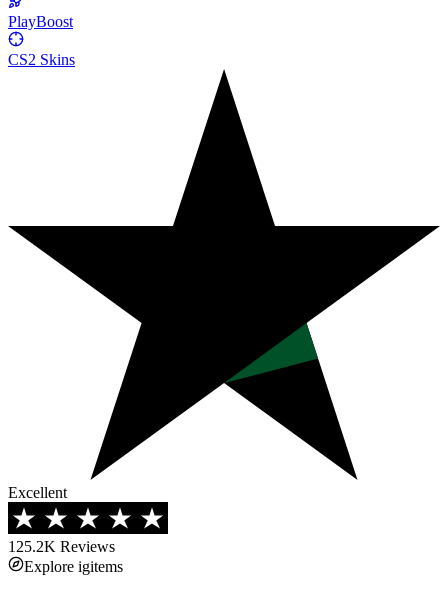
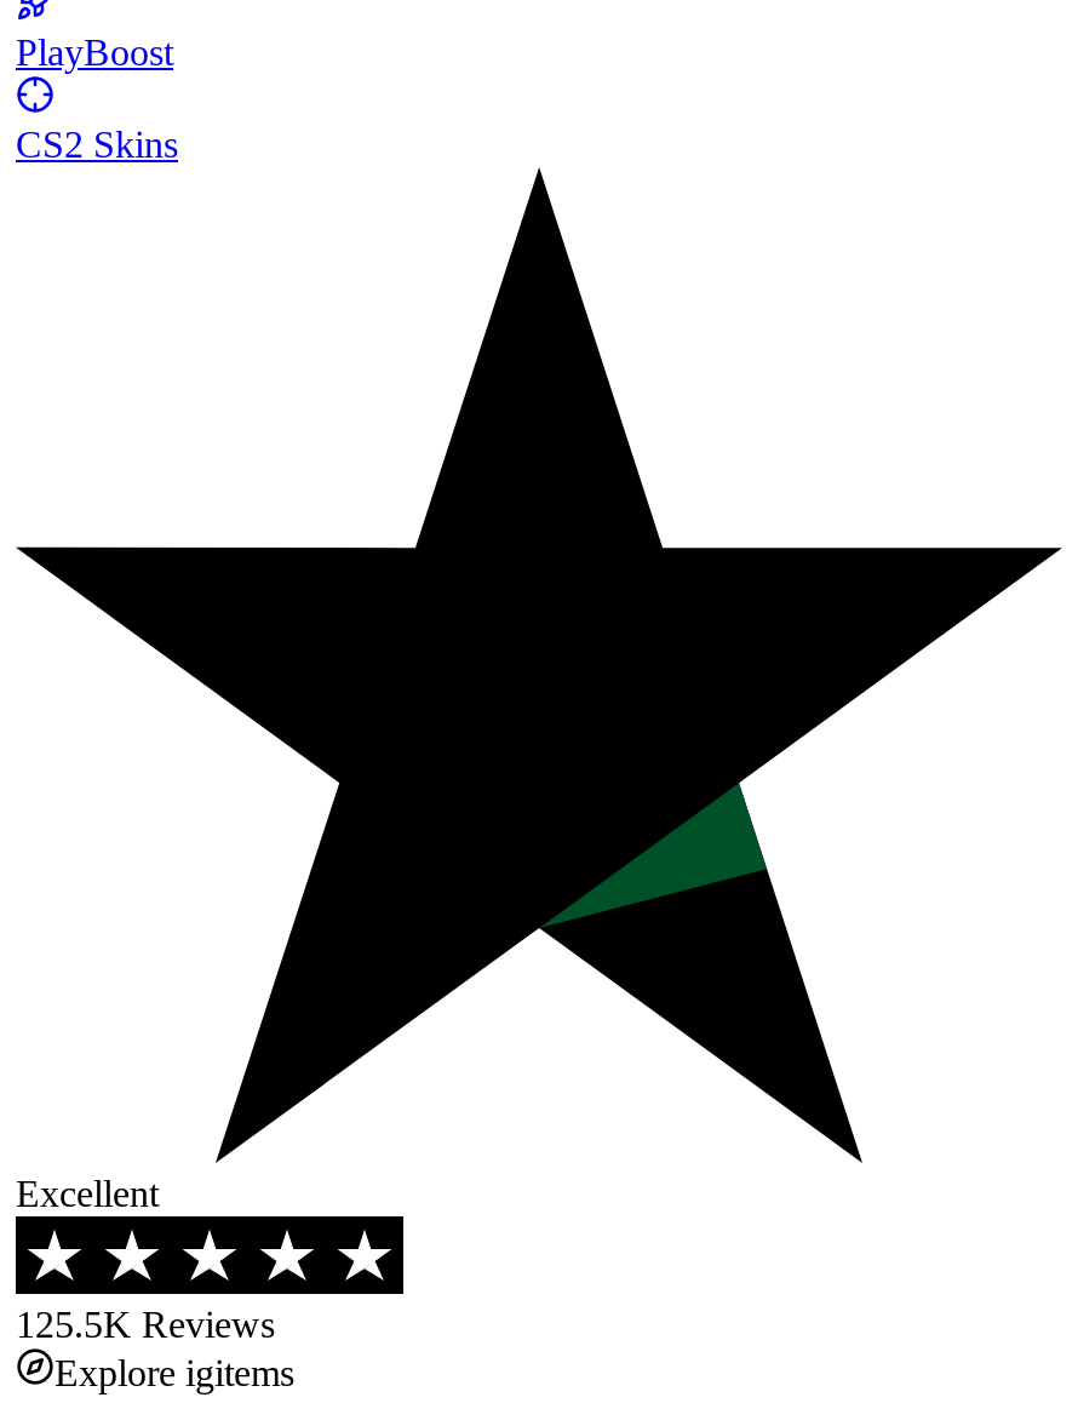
[8,538,115,555] 125.2K Reviews -> [16,1304,275,1345] 125.5K Reviews

